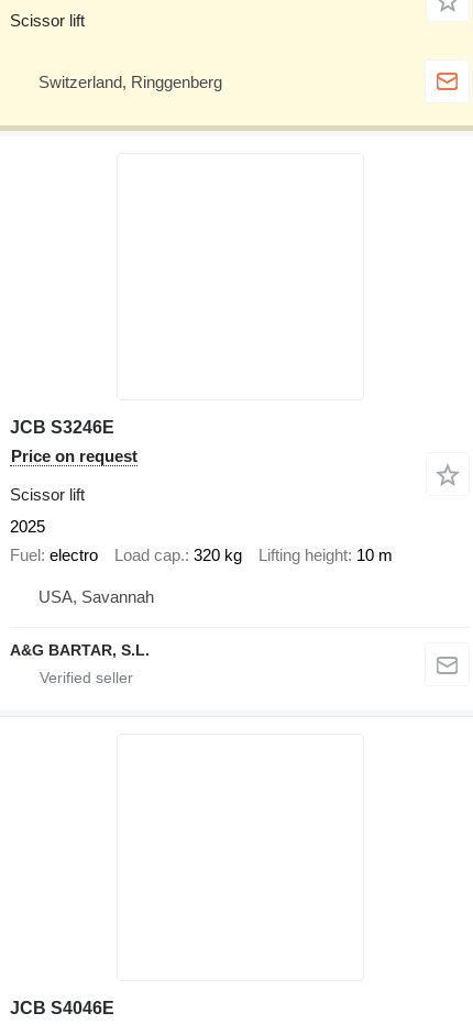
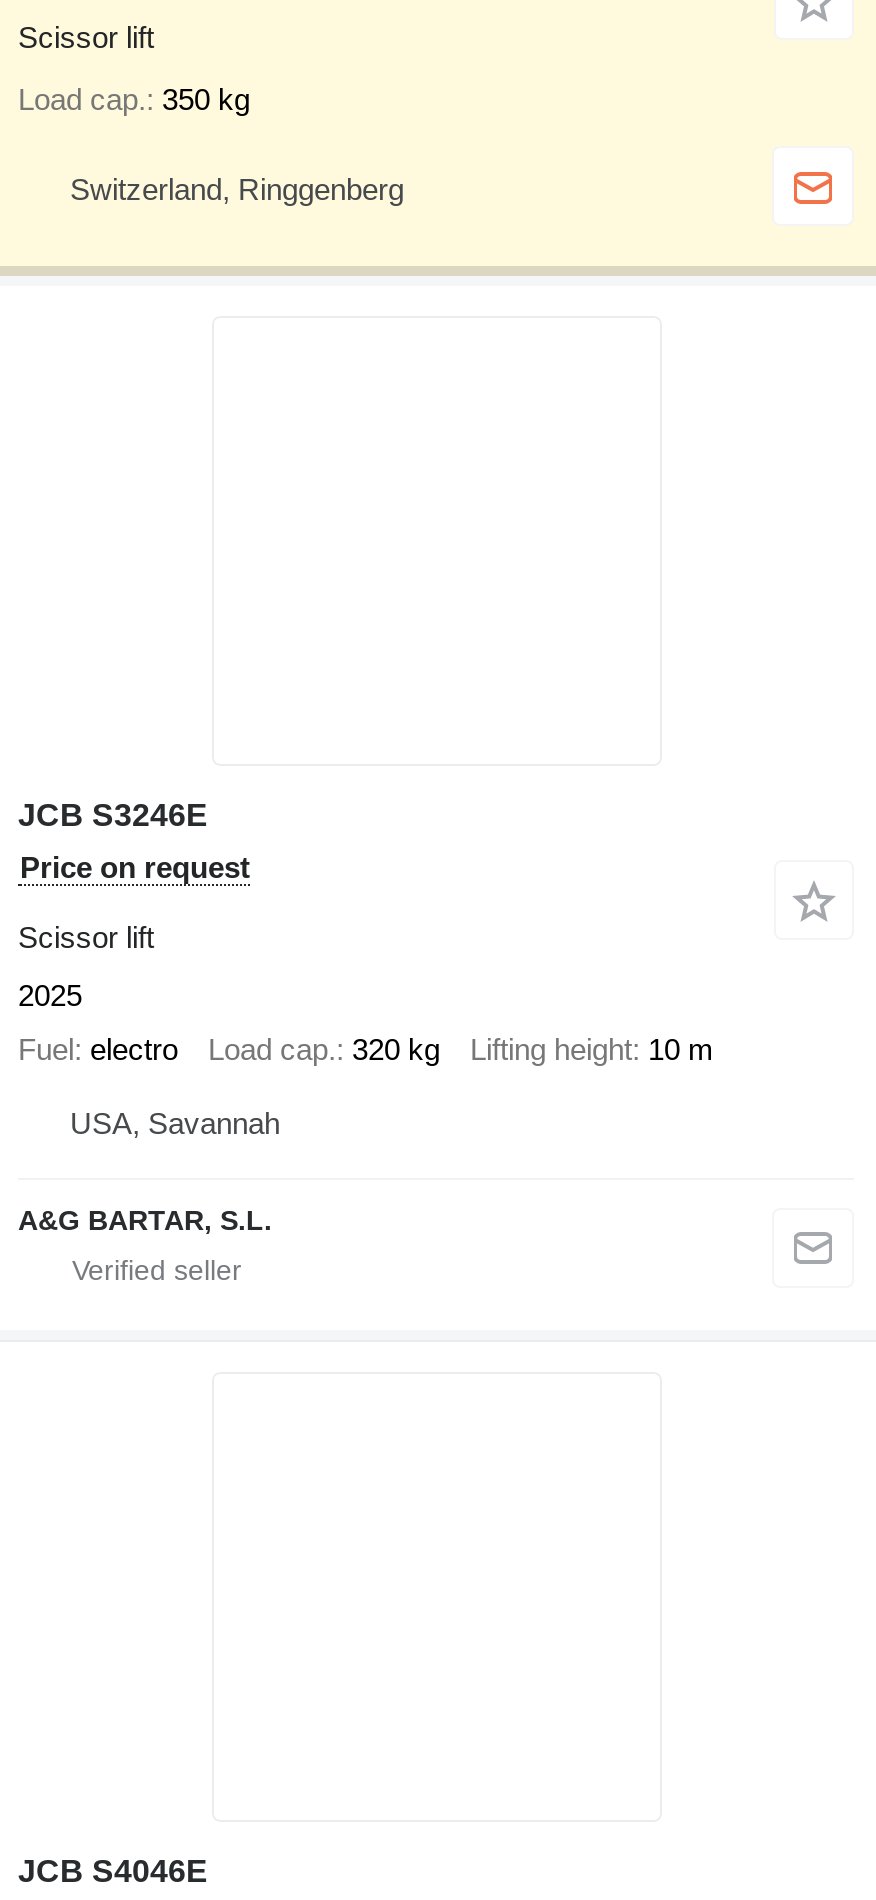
none -> [18,82,250,116] Load cap. 350 kg

